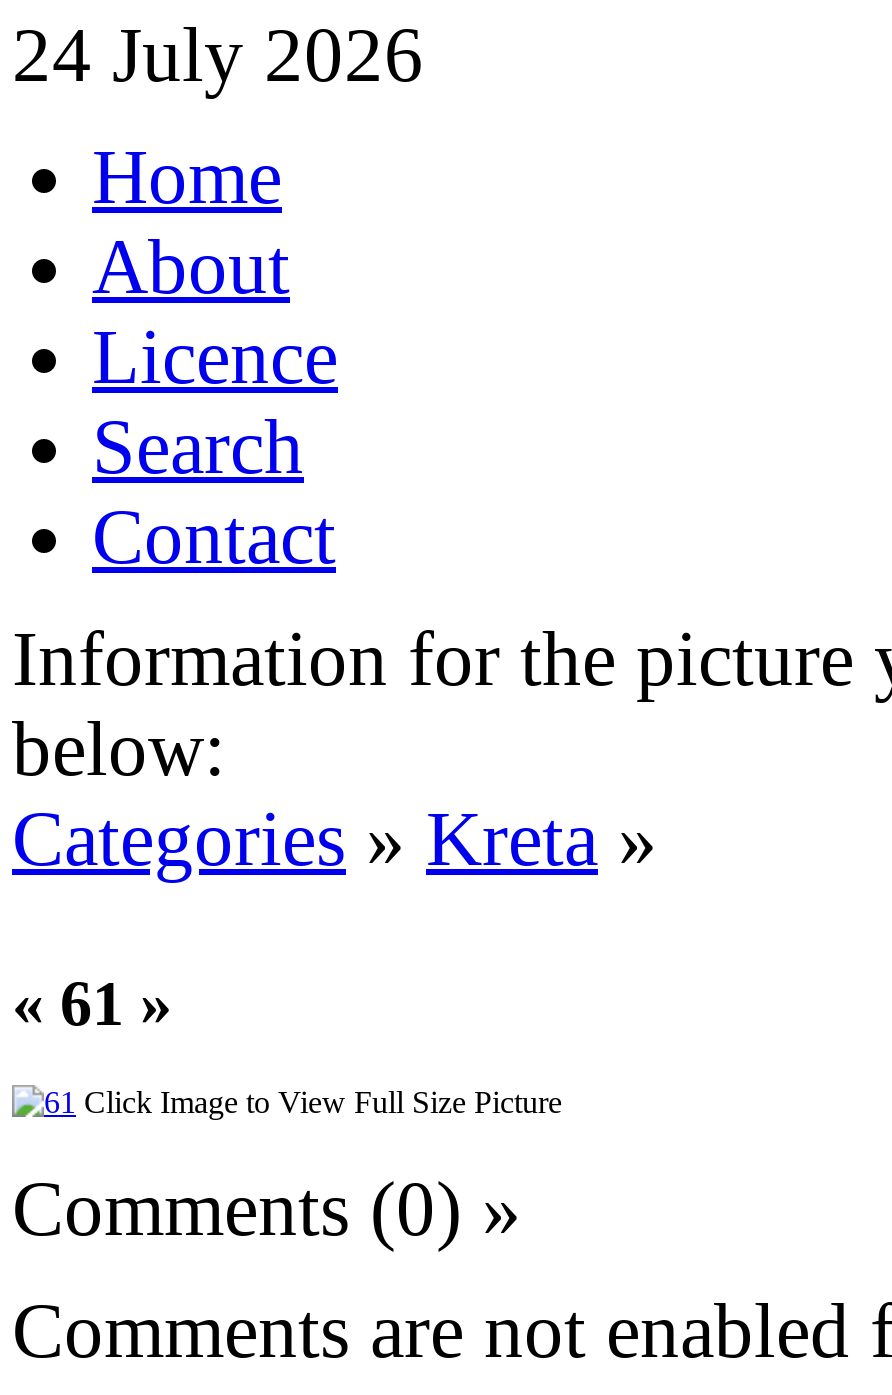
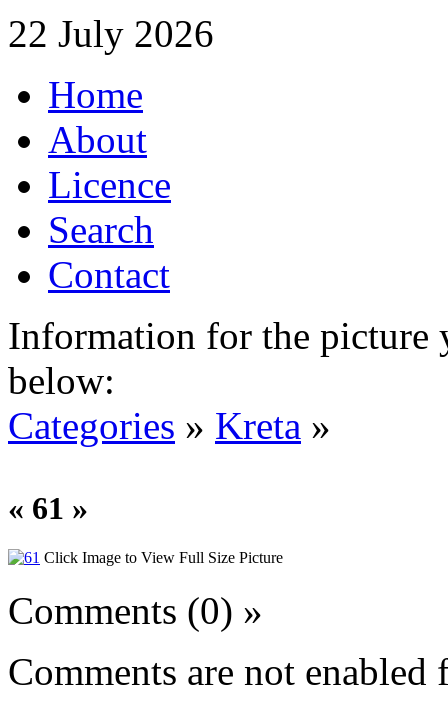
[12,11,424,97] 24 July 2026 -> [8,12,214,55] 22 July 2026

